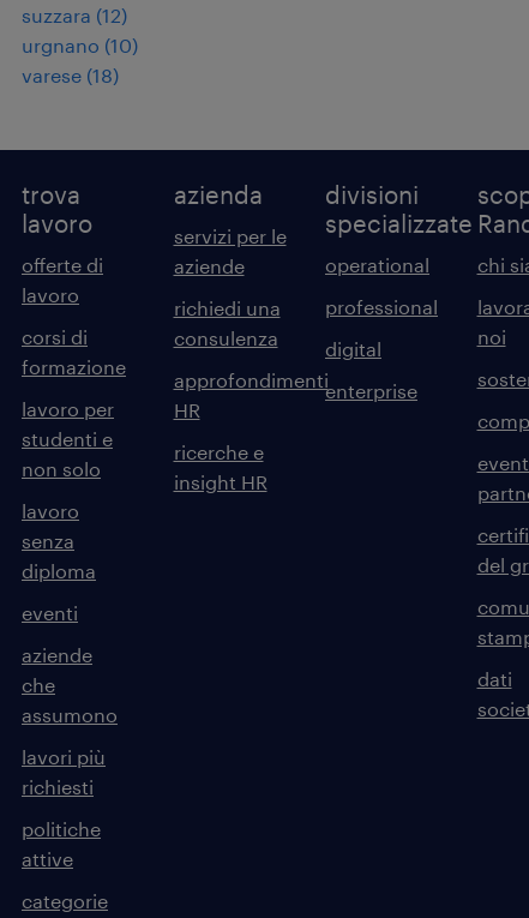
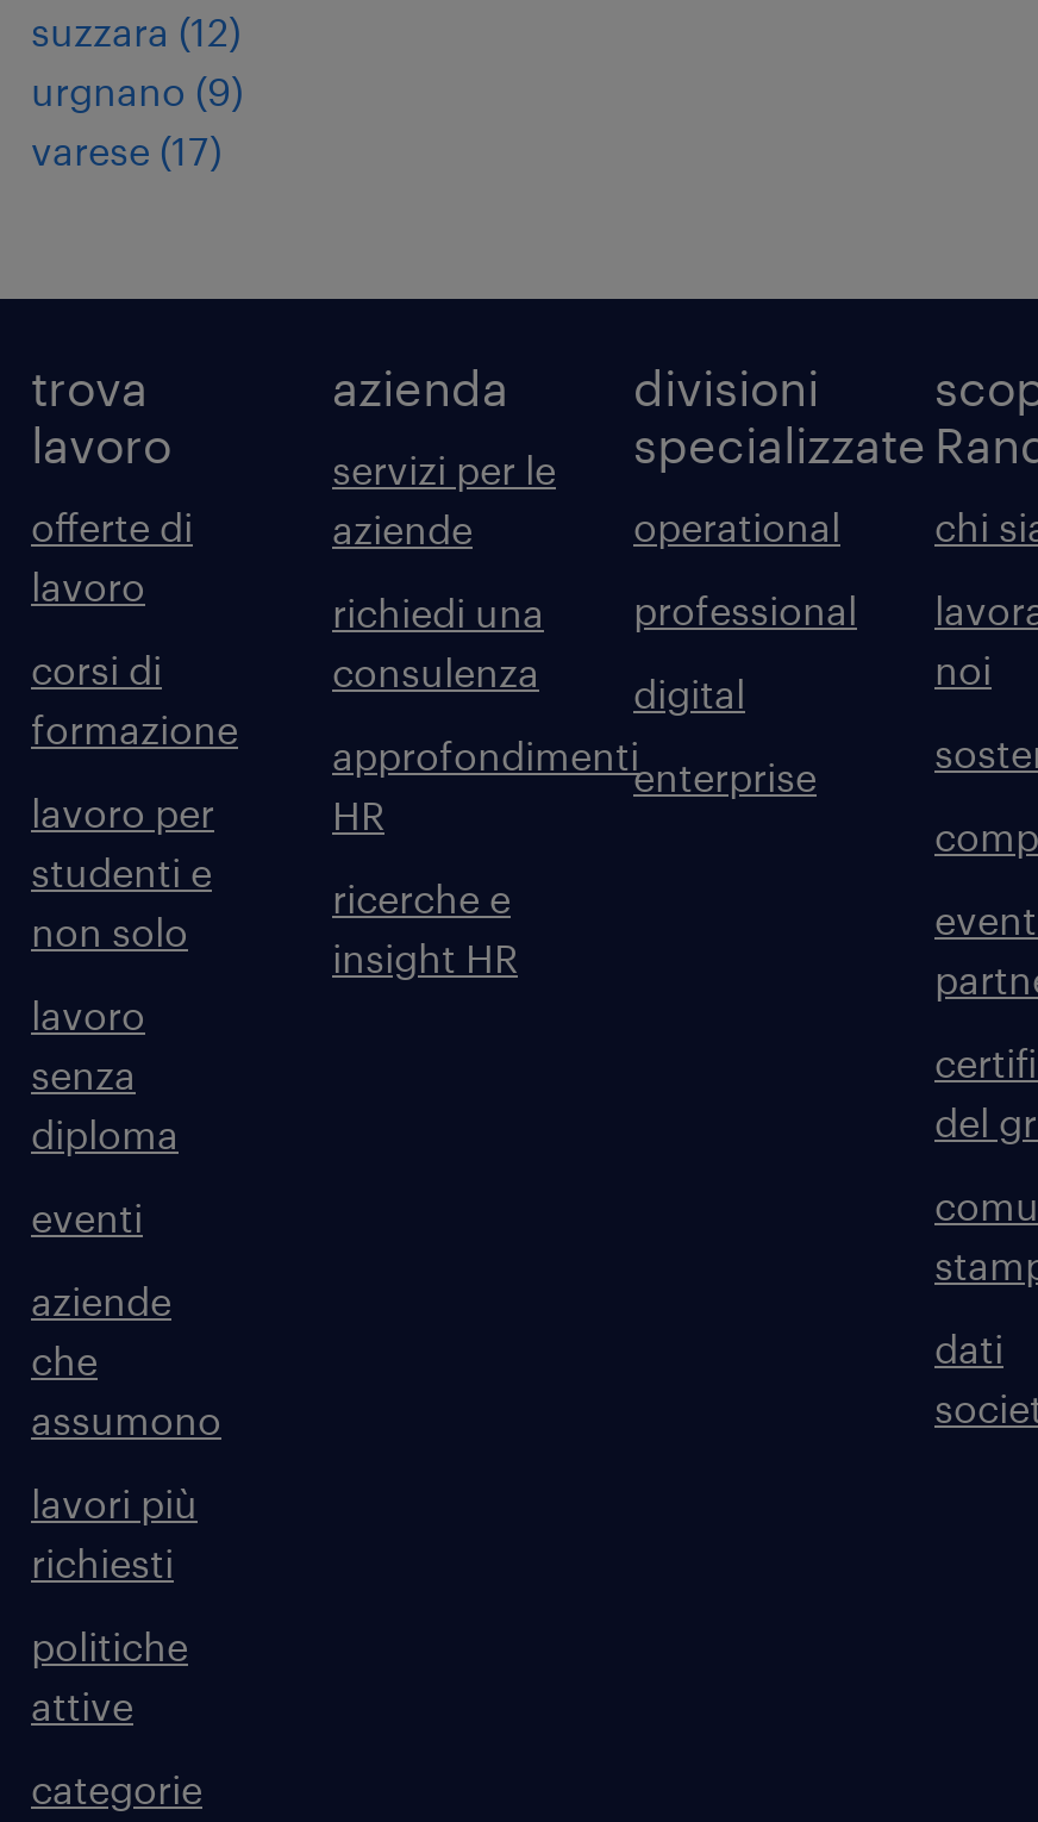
[22,34,138,57] urgnano (10) -> [31,68,243,113] urgnano (9)
[22,64,119,87] varese (18) -> [31,127,221,172] varese (17)

